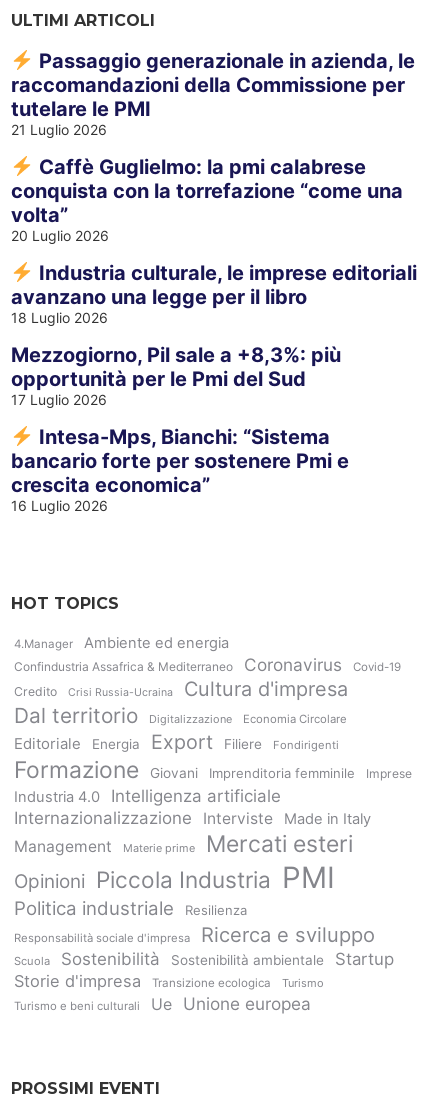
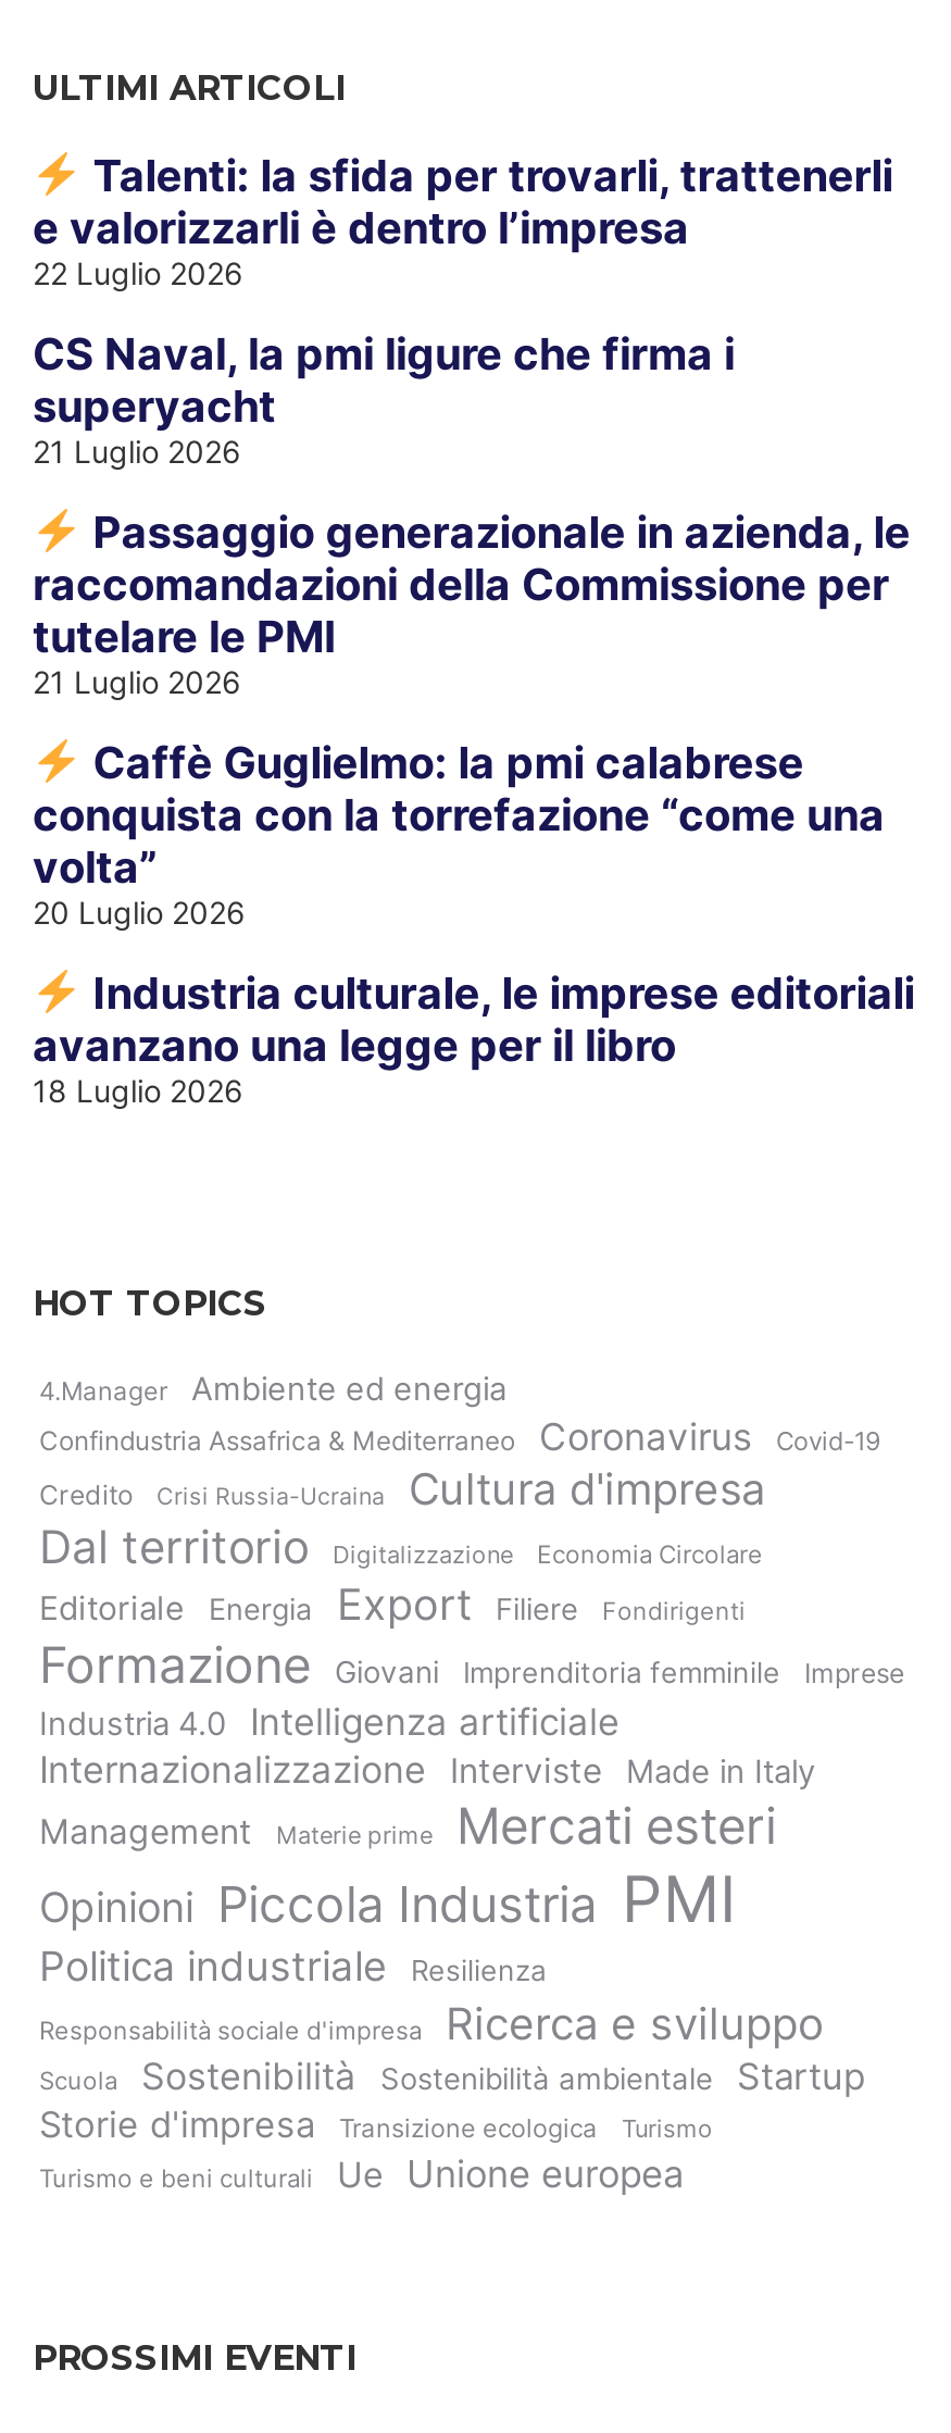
none -> [33,150,893,470] Talenti: la sfida per trovarli, trattenerli | e valorizzarli è dentro l’impresa | 22 Luglio 2026 | CS Naval, la pmi ligure che firma i | superyacht | 21 Luglio 2026
moved [11,49,417,326] -> [33,507,915,1109]: Passaggio generazionale in azienda, le | raccomandazioni della Commissione per | tutelare le PMI | ... | avanzano una legge per il libro | 18 Luglio 2026
[11,343,349,514] Mezzogiorno, Pil sale a +8,3%: più | opportunità per le Pmi del Sud | 17 Luglio 2026 | Intesa-Mps, Bianchi: “Sistema | bancario forte per sostenere Pmi e | crescita economica” | 16 Luglio 2026 -> none

